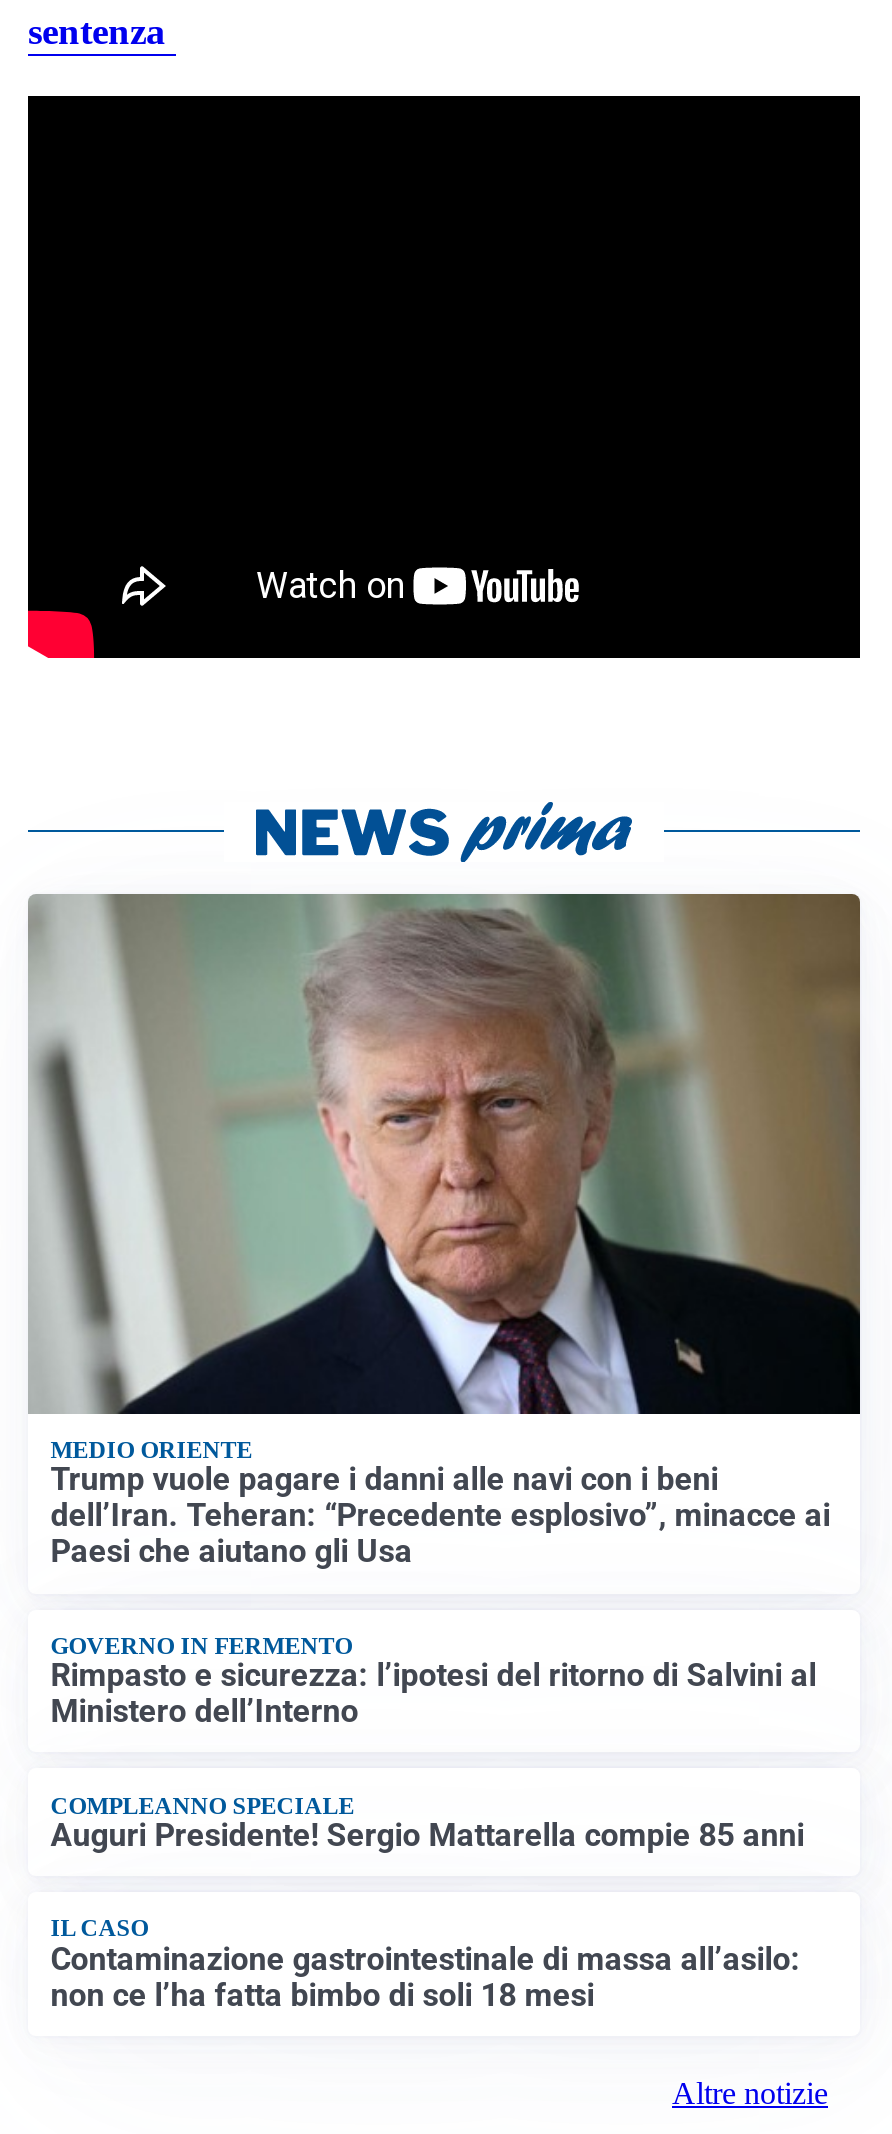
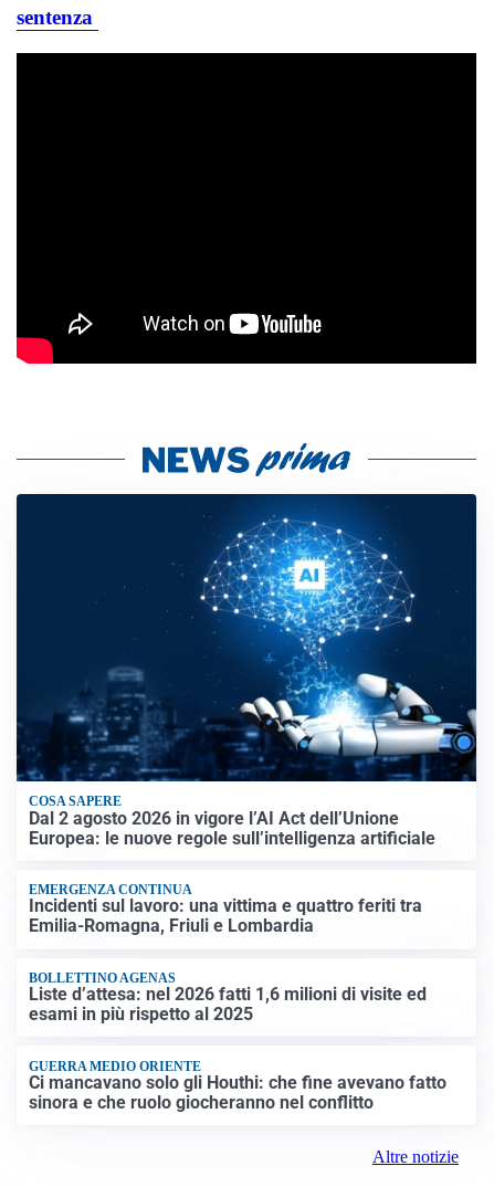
[28,893,862,1570] [image] | MEDIO ORIENTE | Trump vuole pagare i danni alle navi con i beni | dell’Iran. Teheran: “Precedente esplosivo”, minacce ai | Paesi che aiutano gli Usa -> [15,493,477,848] [image] | COSA SAPERE | Dal 2 agosto 2026 in vigore l’AI Act dell’Unione | Europea: le nuove regole sull’intelligenza artificiale
[50,1631,816,1730] GOVERNO IN FERMENTO | Rimpasto e sicurezza: l’ipotesi del ritorno di Salvini al | Ministero dell’Interno -> [29,882,422,937] EMERGENZA CONTINUA | Incidenti sul lavoro: una vittima e quattro feriti tra | Emilia-Romagna, Friuli e Lombardia
[50,1791,804,1853] COMPLEANNO SPECIALE | Auguri Presidente! Sergio Mattarella compie 85 anni -> [29,970,427,1025] BOLLETTINO AGENAS | Liste d’attesa: nel 2026 fatti 1,6 milioni di visite ed | esami in più rispetto al 2025
[50,1914,800,2013] IL CASO | Contaminazione gastrointestinale di massa all’asilo: | non ce l’ha fatta bimbo di soli 18 mesi -> [29,1058,447,1113] GUERRA MEDIO ORIENTE | Ci mancavano solo gli Houthi: che fine avevano fatto | sinora e che ruolo giocheranno nel conflitto

